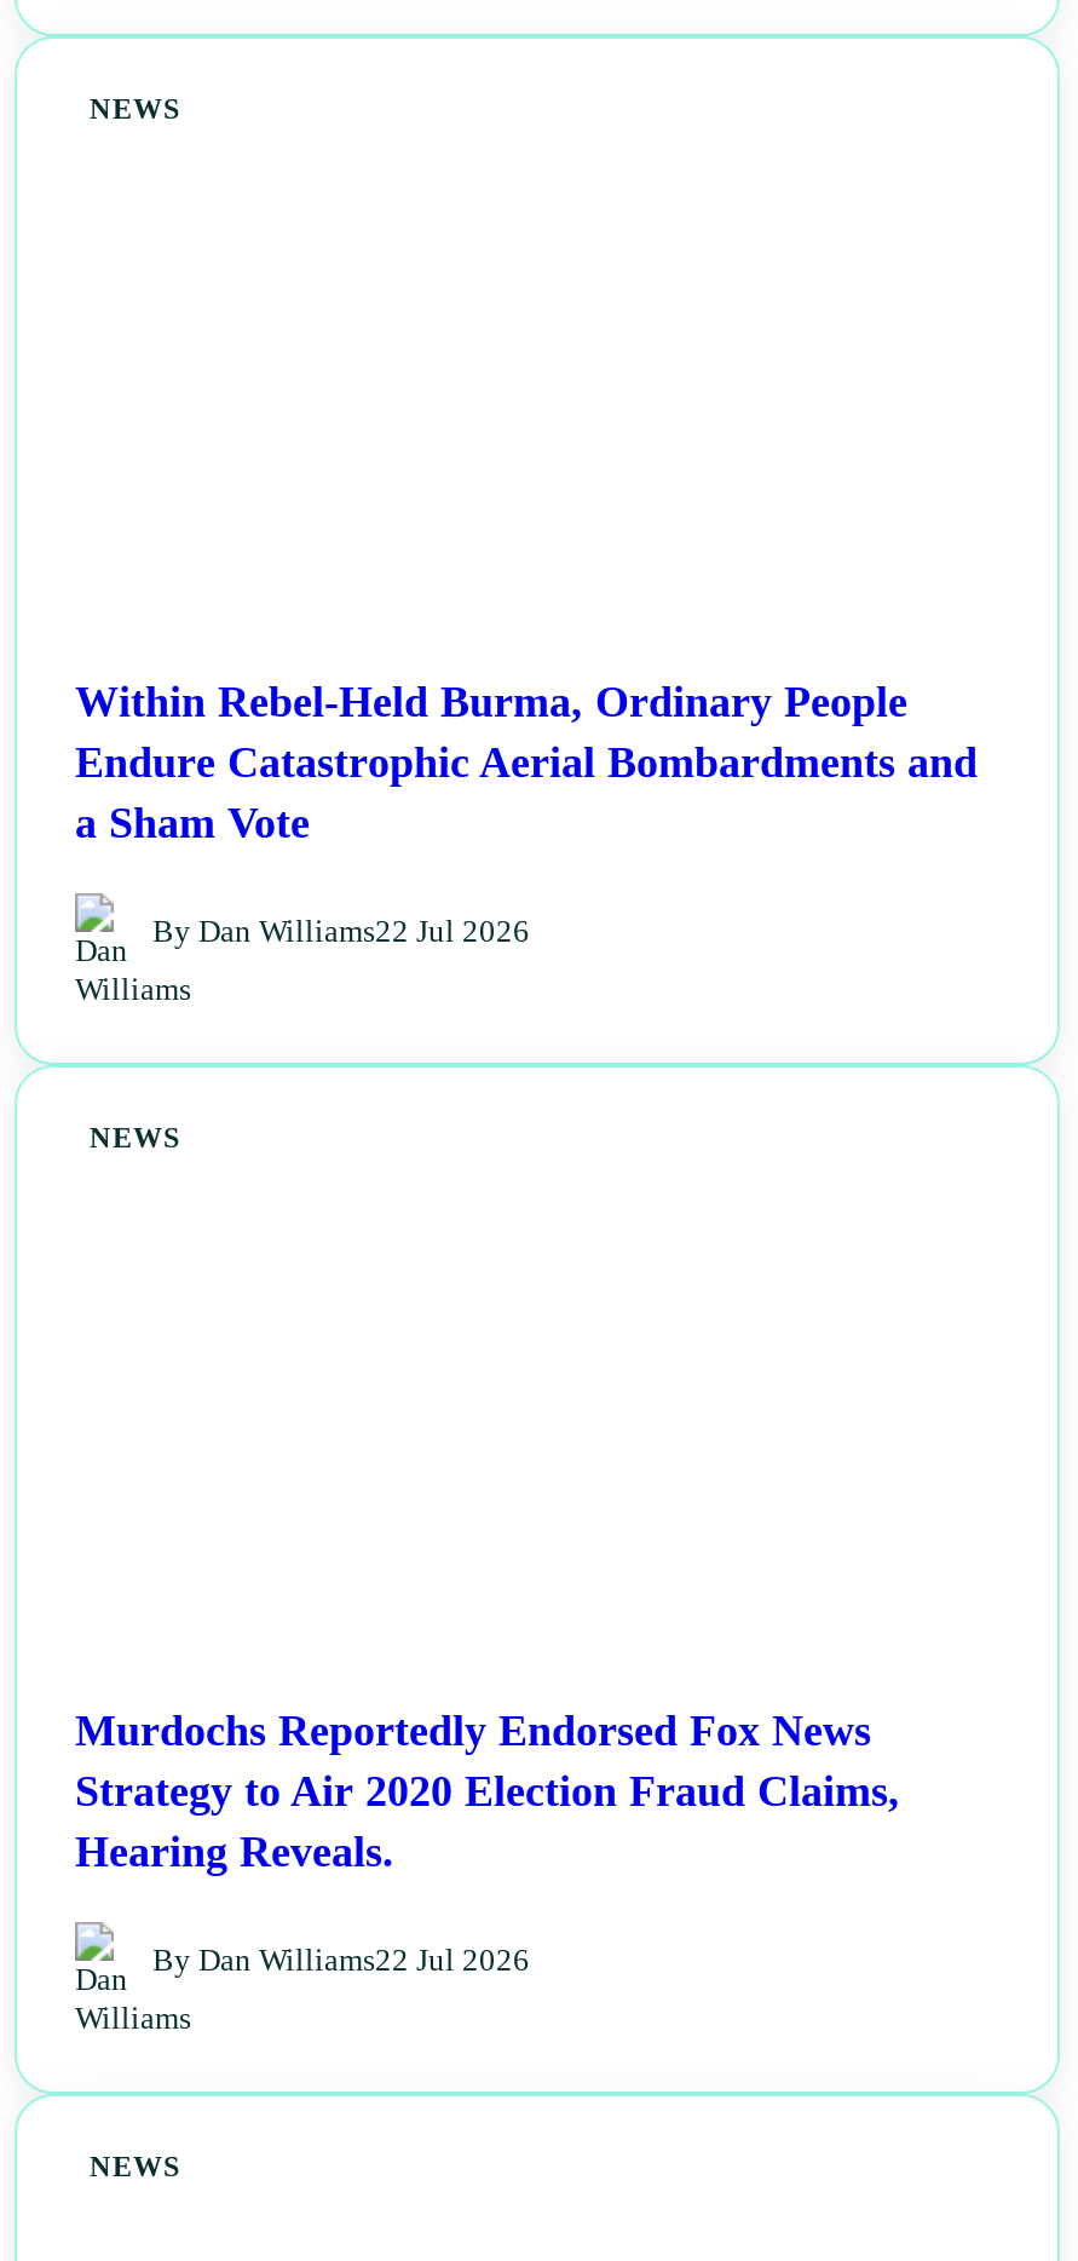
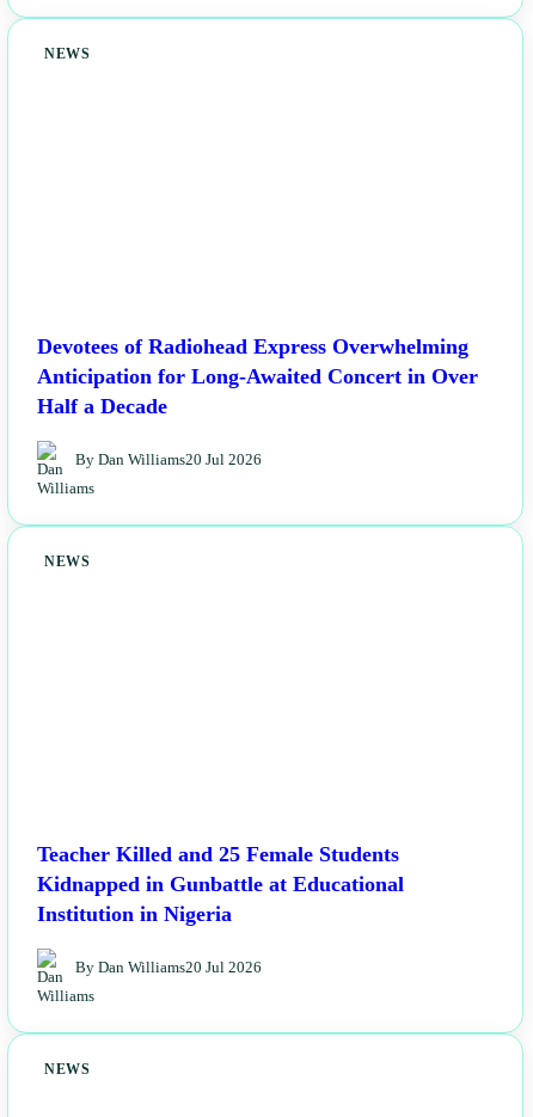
[75,677,978,847] Within Rebel-Held Burma, Ordinary People | Endure Catastrophic Aerial Bombardments and | a Sham Vote -> [37,334,478,418] Devotees of Radiohead Express Overwhelming | Anticipation for Long-Awaited Concert in Over | Half a Decade
[152,912,530,948] By Dan Williams22 Jul 2026 -> [75,450,262,468] By Dan Williams20 Jul 2026
[75,1706,900,1875] Murdochs Reportedly Endorsed Fox News | Strategy to Air 2020 Election Fraud Claims, | Hearing Reveals. -> [37,842,404,925] Teacher Killed and 25 Female Students | Kidnapped in Gunbattle at Educational | Institution in Nigeria
[152,1941,530,1977] By Dan Williams22 Jul 2026 -> [75,958,262,976] By Dan Williams20 Jul 2026

